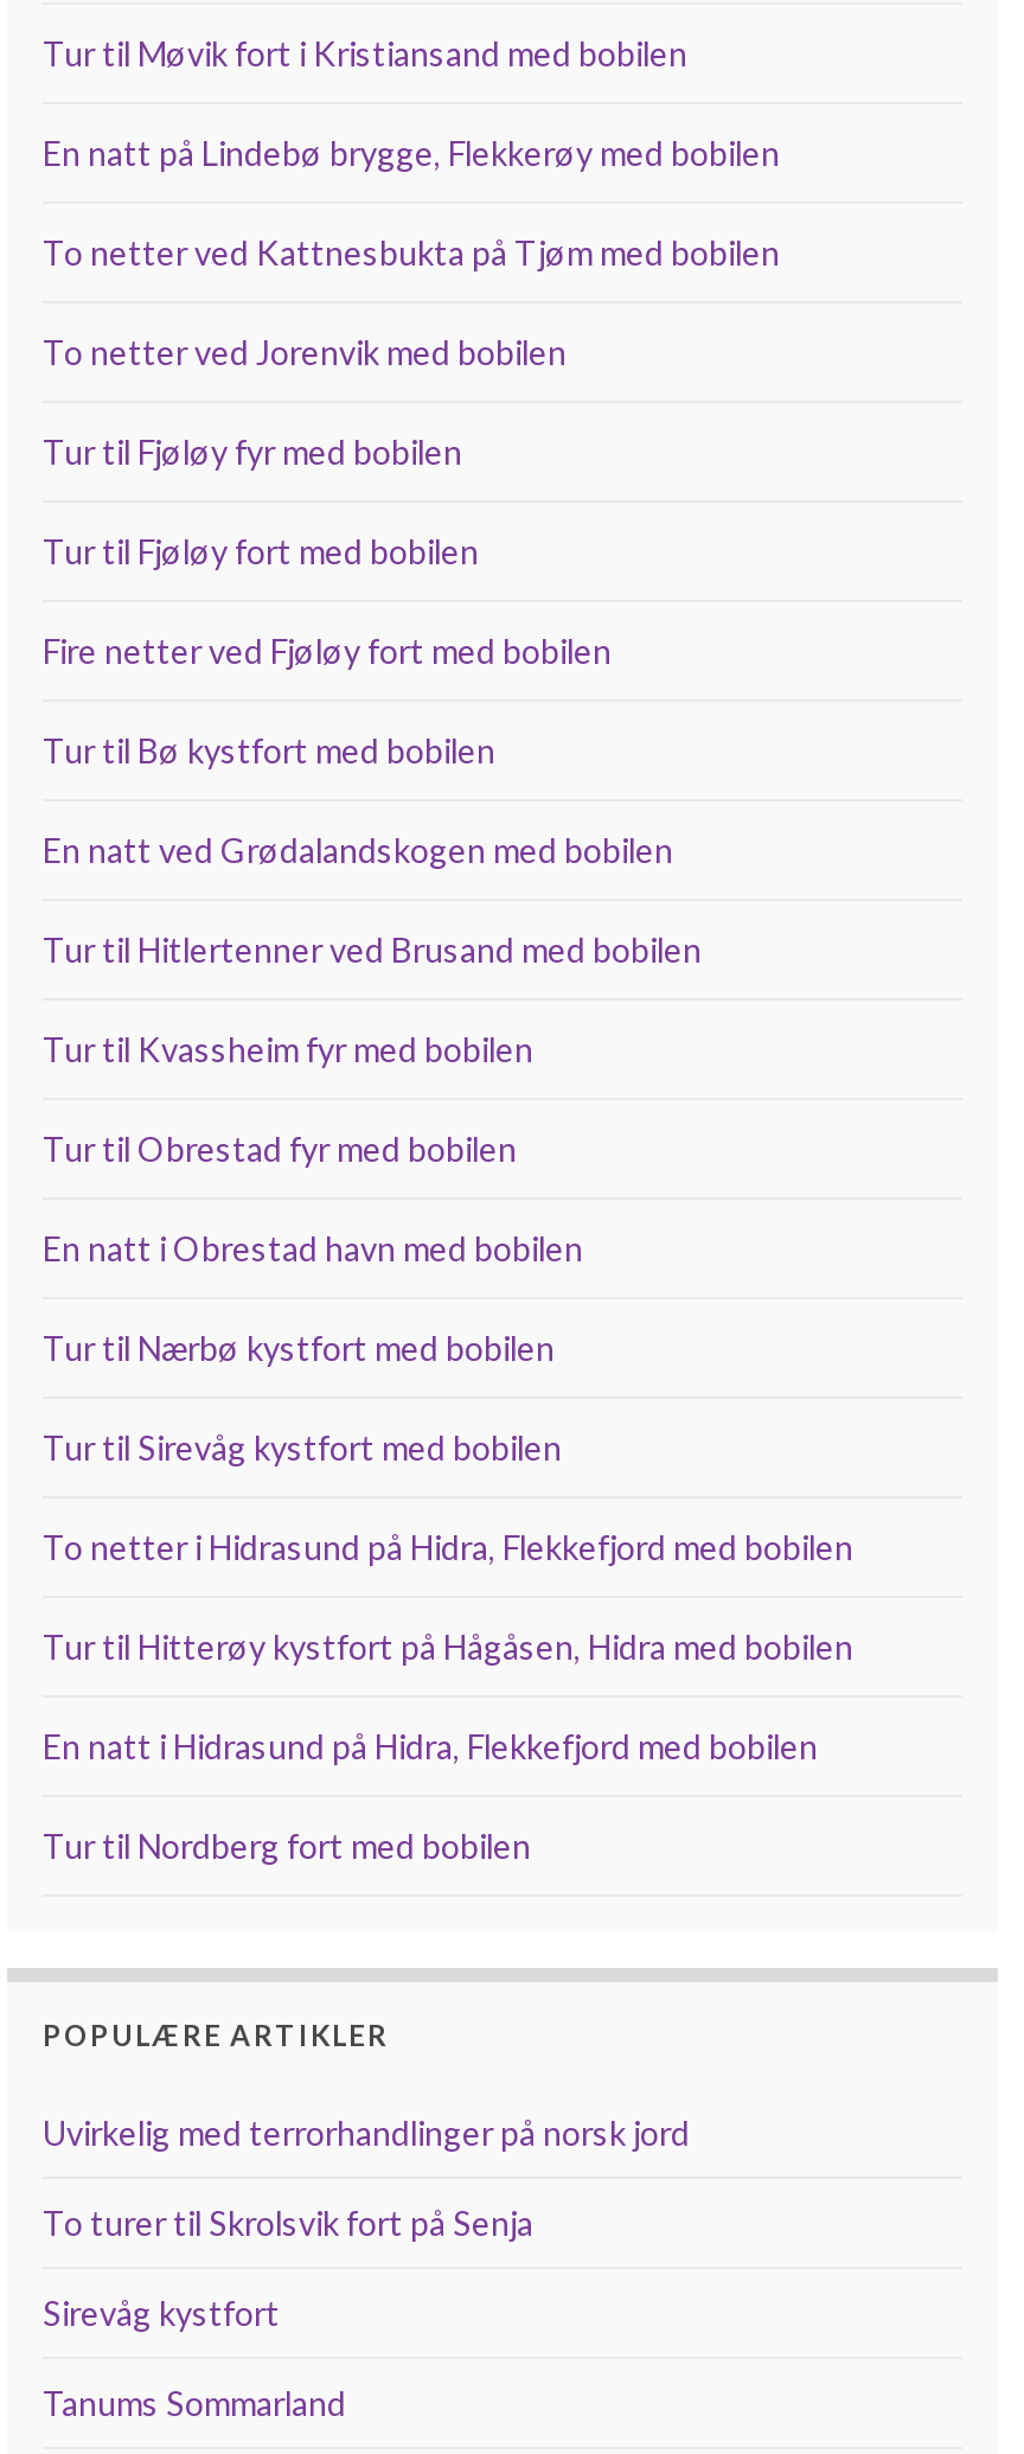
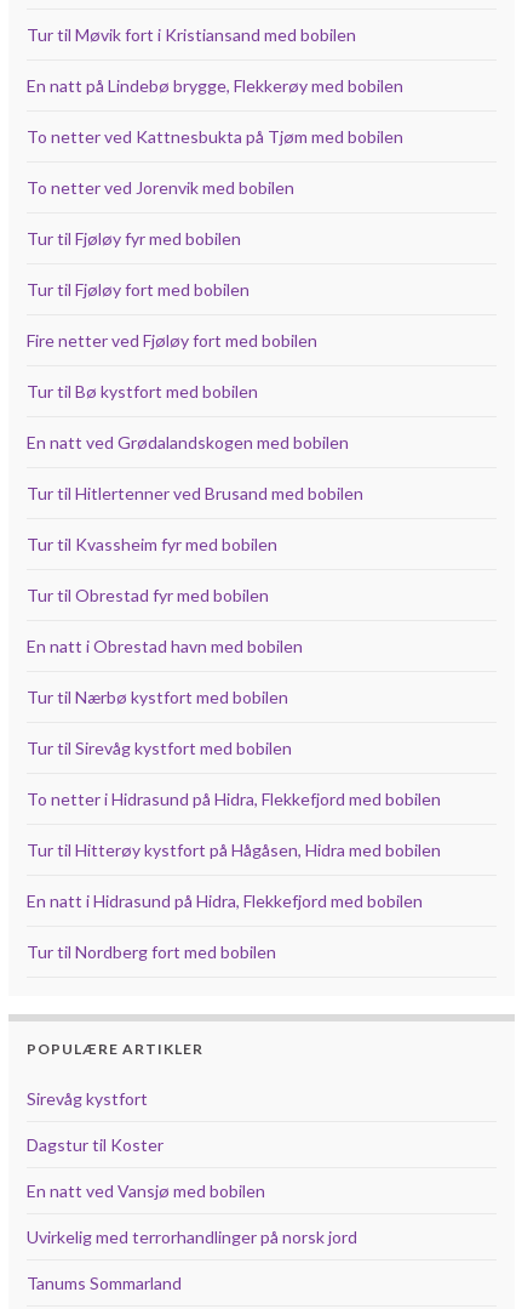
moved [43,2112,690,2152] -> [27,1226,357,1247]: Uvirkelig med terrorhandlinger på norsk jord
[43,2202,533,2242] To turer til Skrolsvik fort på Senja -> none
moved [43,2292,280,2332] -> [27,1088,148,1108]: Sirevåg kystfort
none -> [27,1134,265,1201] Dagstur til Koster | En natt ved Vansjø med bobilen

